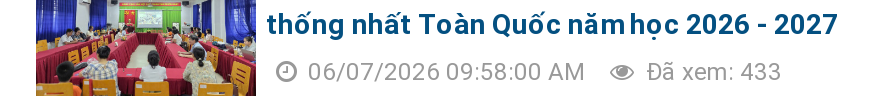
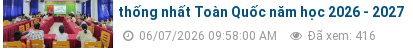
[302,58,782,86] 06/07/2026 09:58:00 AM Đã xem: 433 -> [136,29,376,43] 06/07/2026 09:58:00 AM Đã xem: 416

